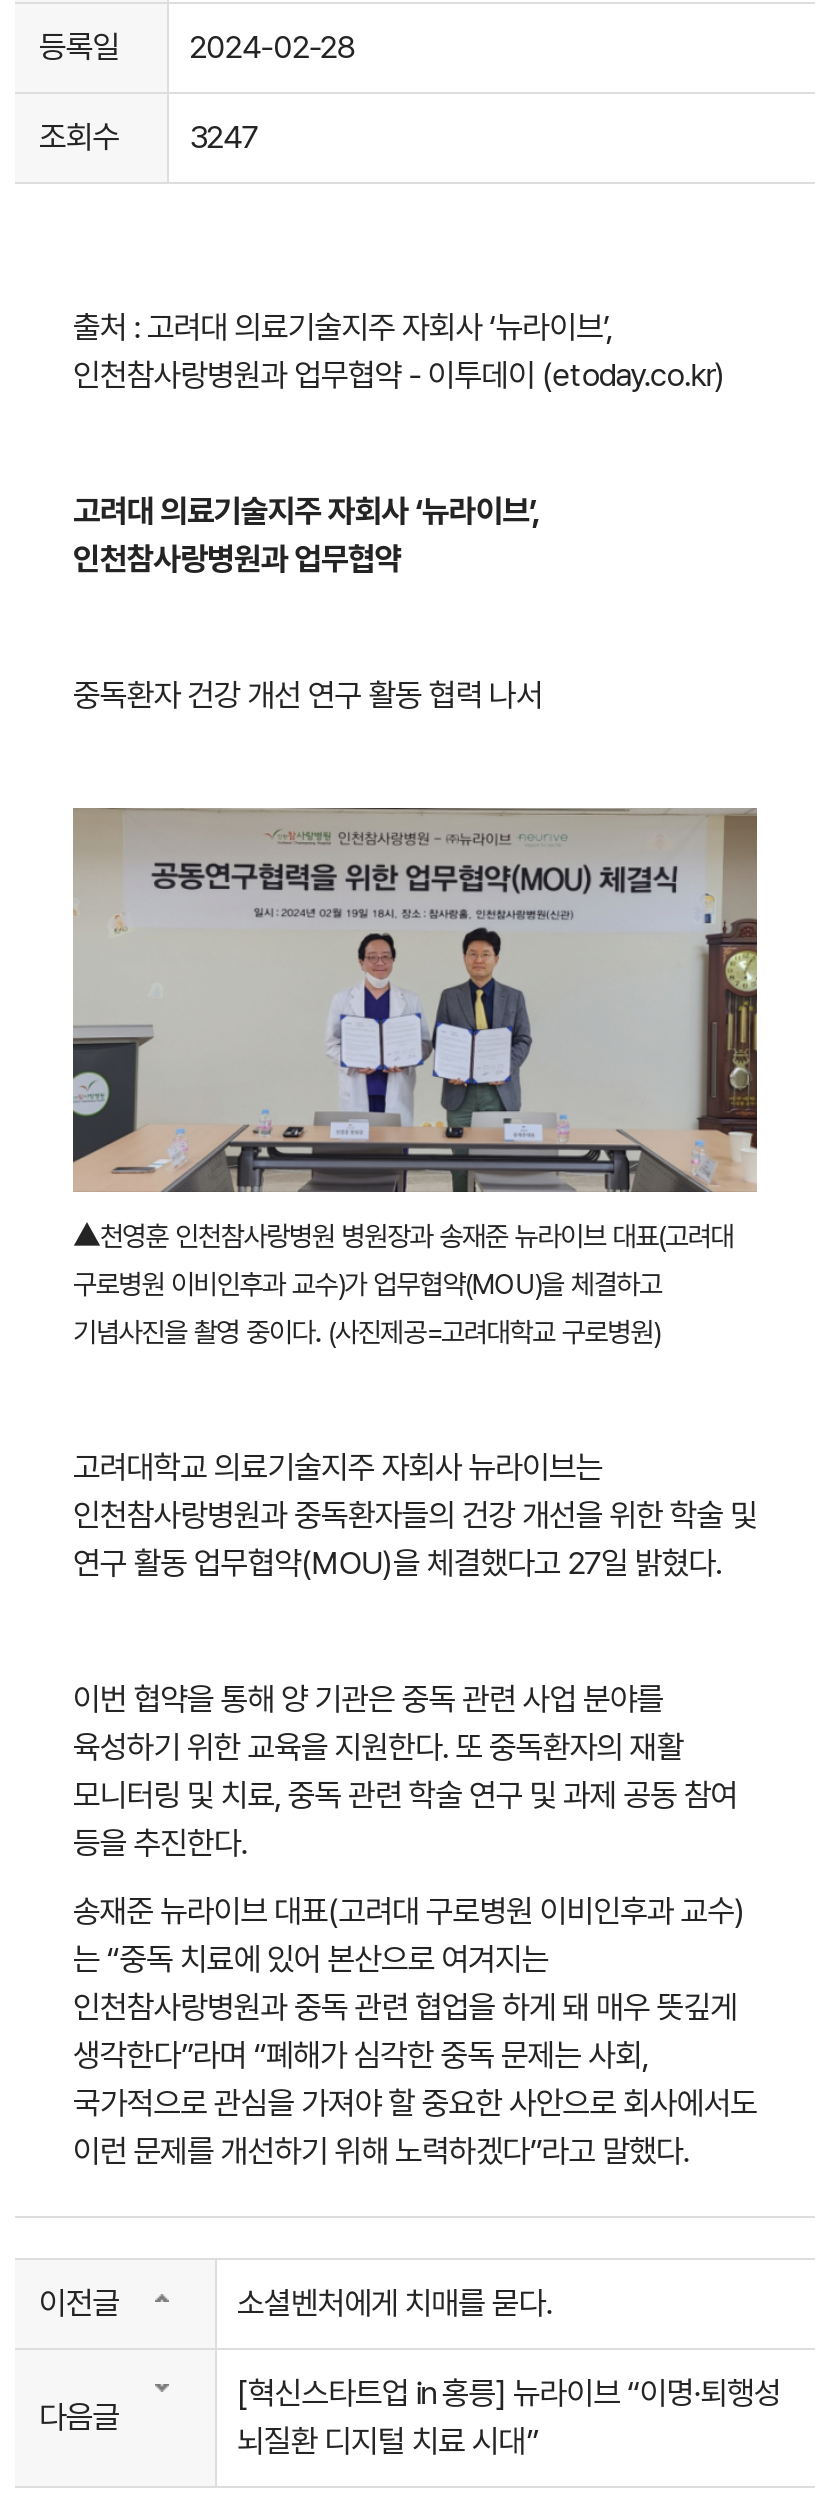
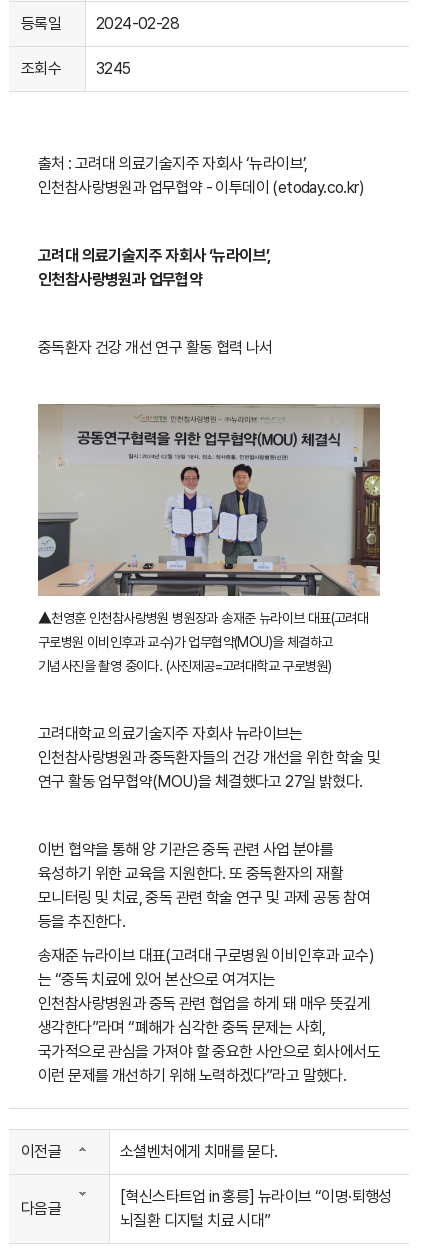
[39,118,258,156] 조회수 3247 -> [21,59,131,78] 조회수 3245

